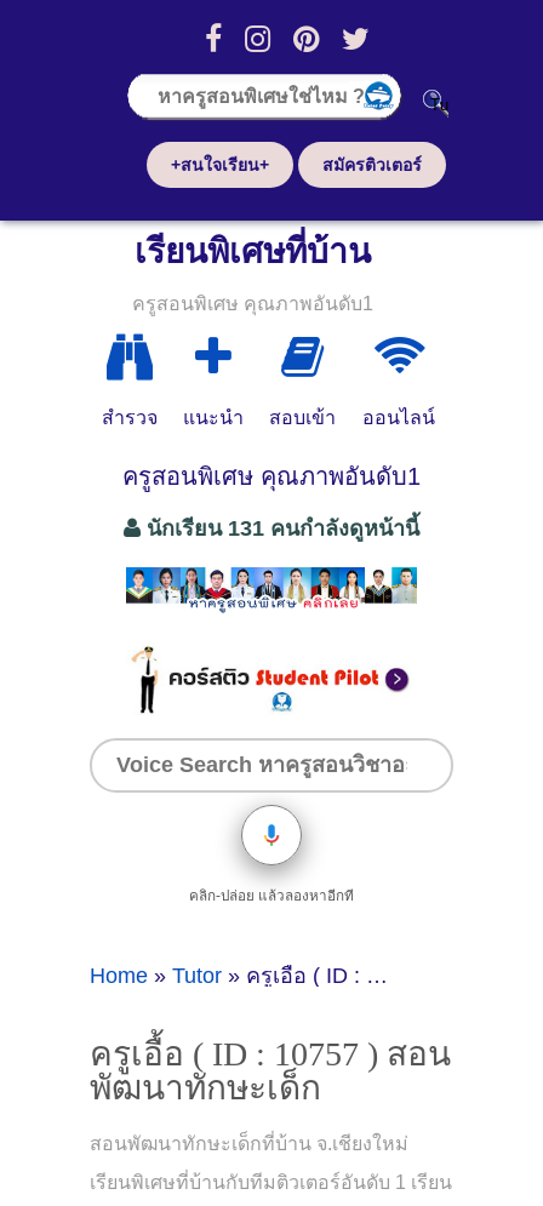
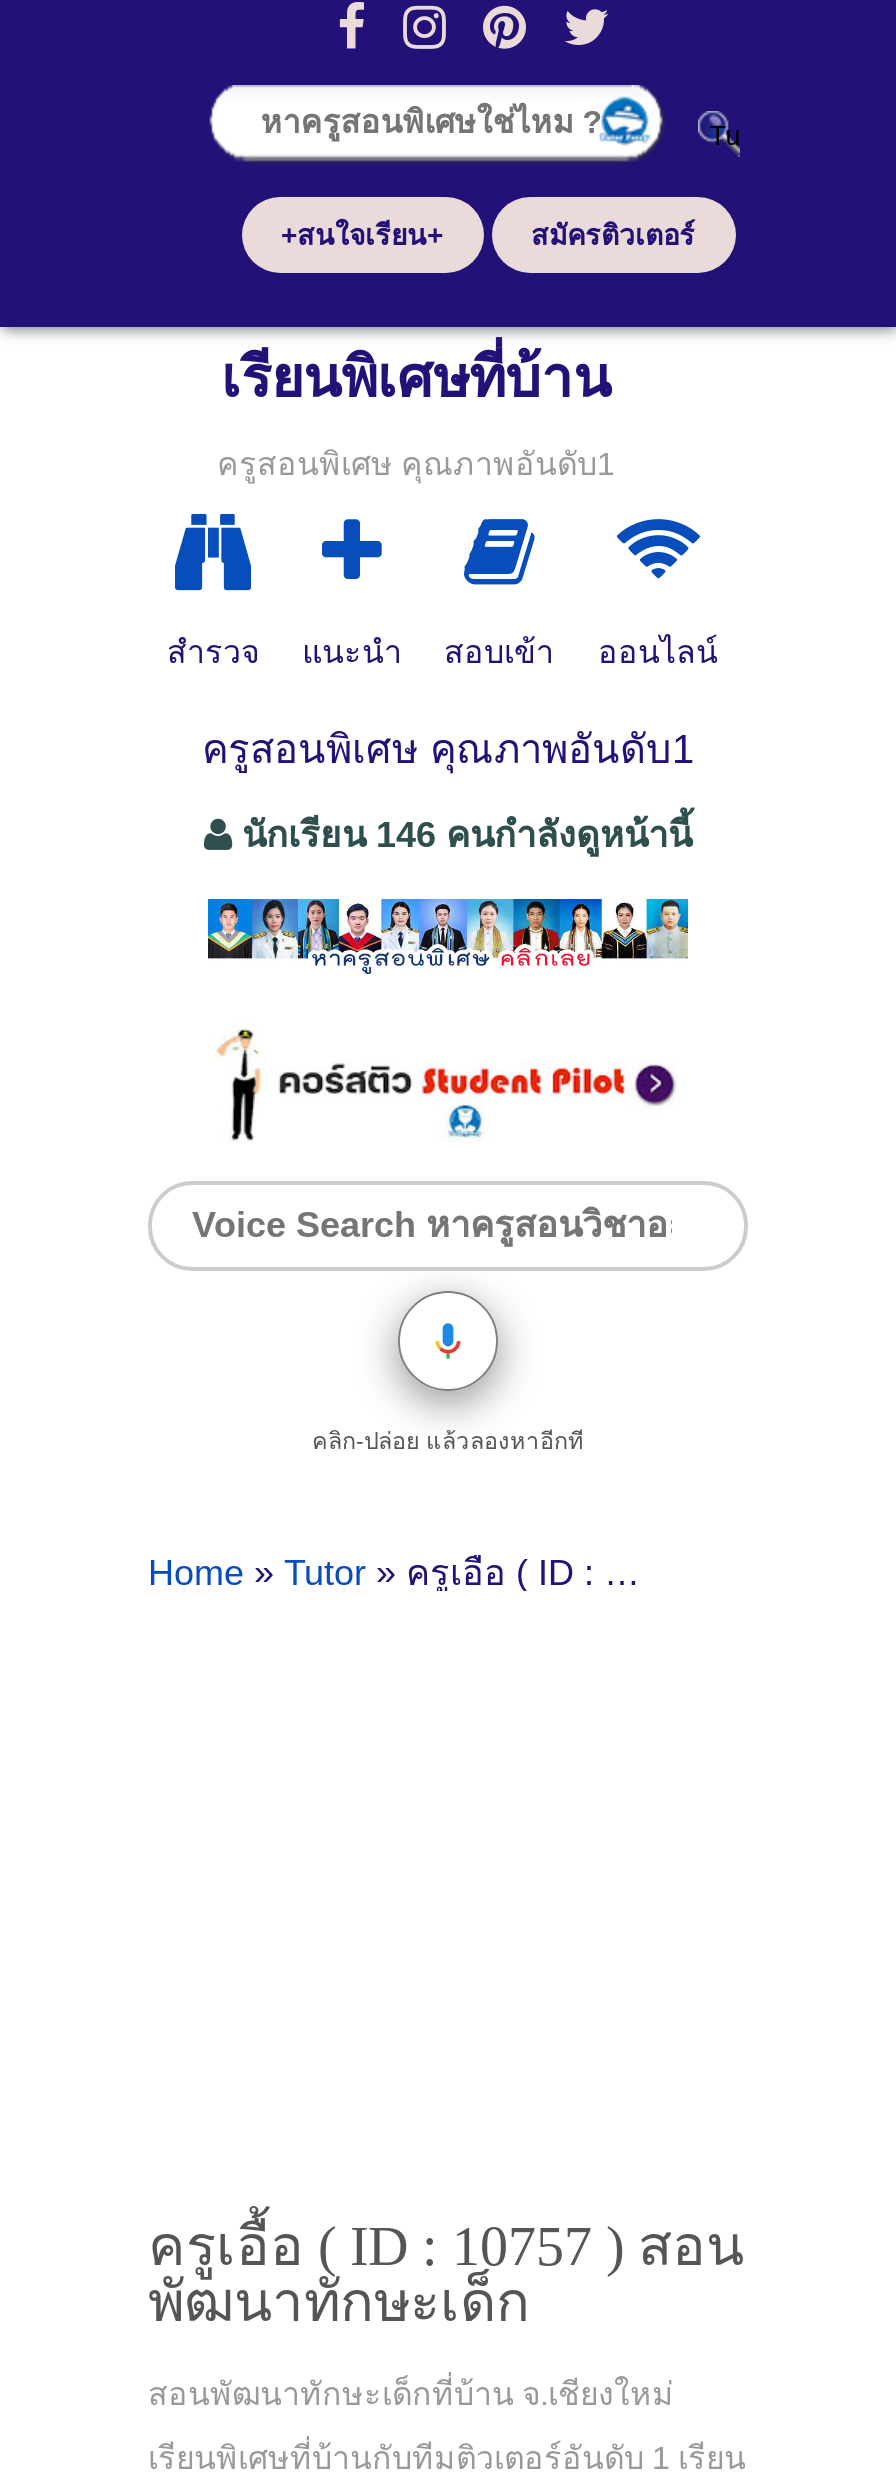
[141,516,419,541] นักเรียน 131 คนกำลังดูหน้านี้ -> [232,815,692,855] นักเรียน 146 คนกำลังดูหน้านี้

